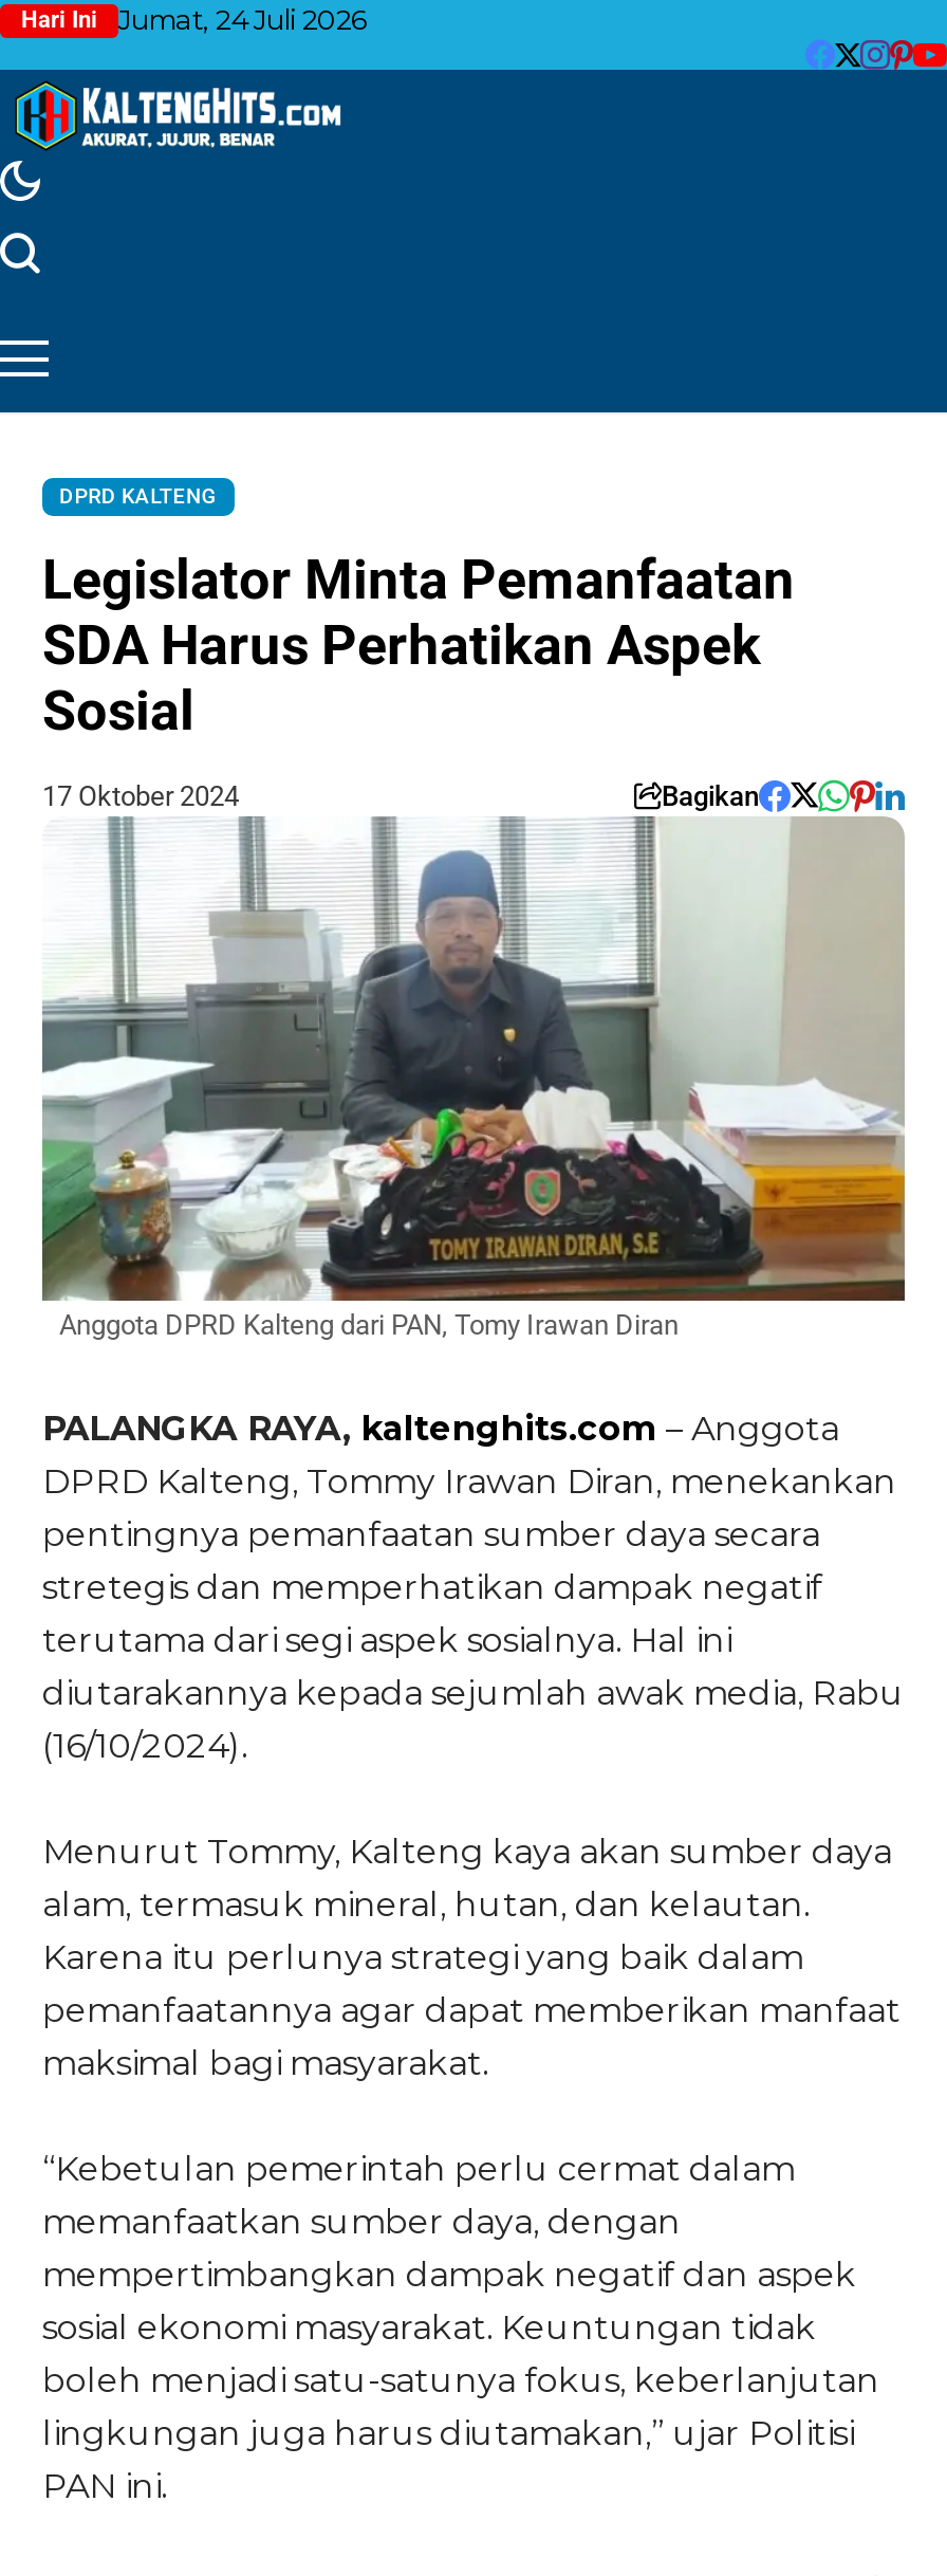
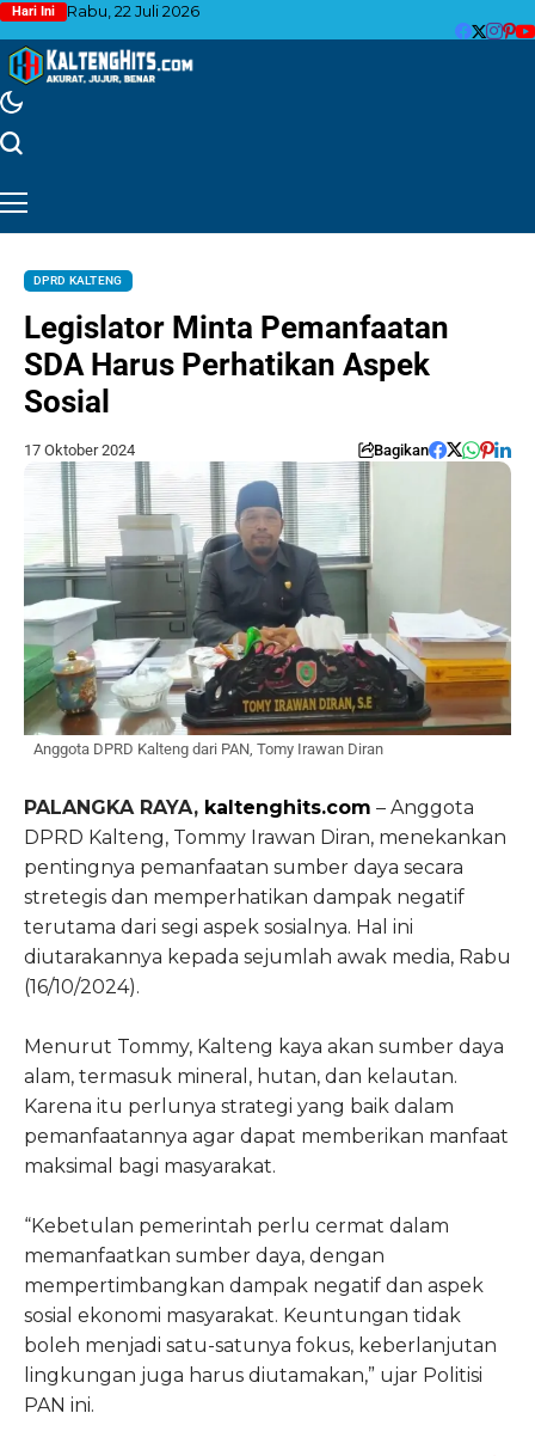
[21,2,368,36] Hari Ini Jumat, 24 Juli 2026 -> [12,1,199,20] Hari Ini Rabu, 22 Juli 2026

